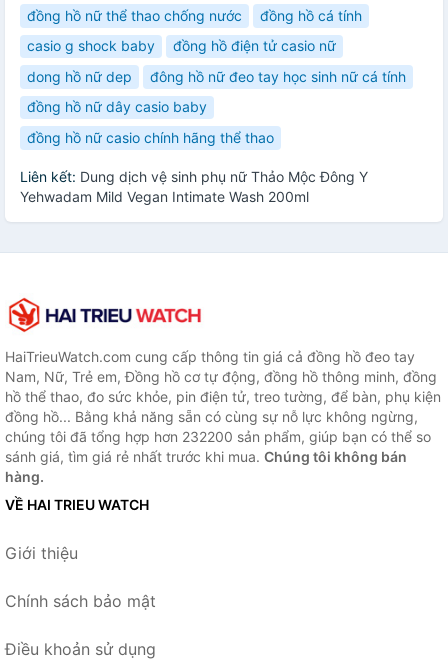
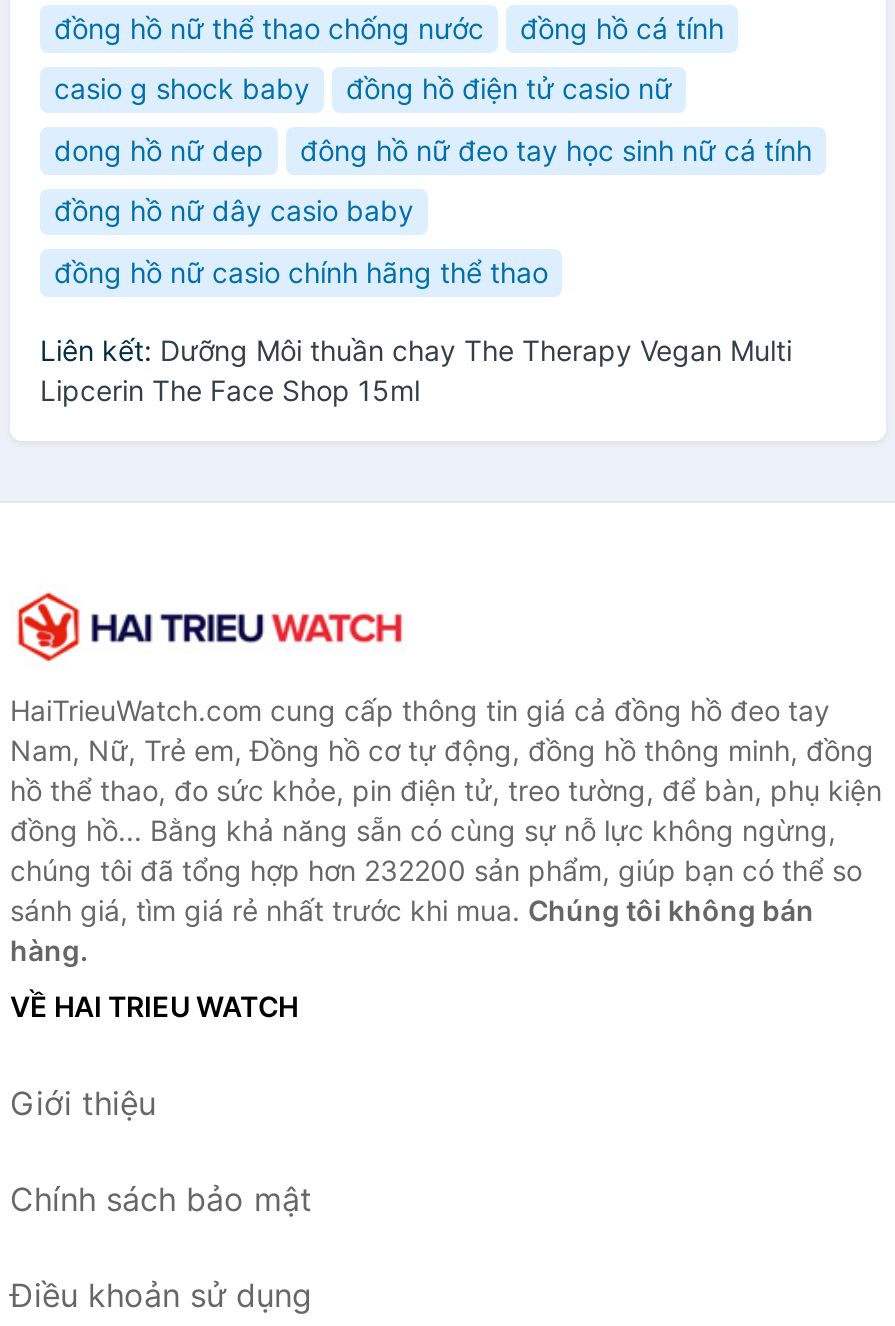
[20,168,368,205] Liên kết: Dung dịch vệ sinh phụ nữ Thảo Mộc Đông Y | Yehwadam Mild Vegan Intimate Wash 200ml -> [40,332,792,406] Liên kết: Dưỡng Môi thuần chay The Therapy Vegan Multi | Lipcerin The Face Shop 15ml

